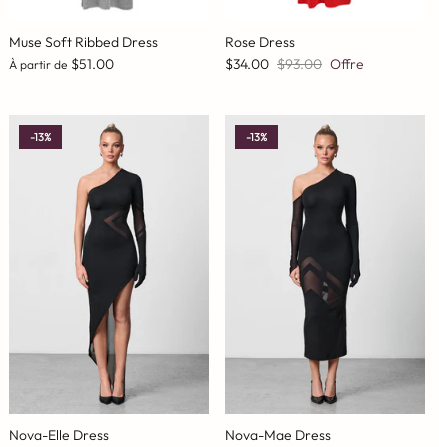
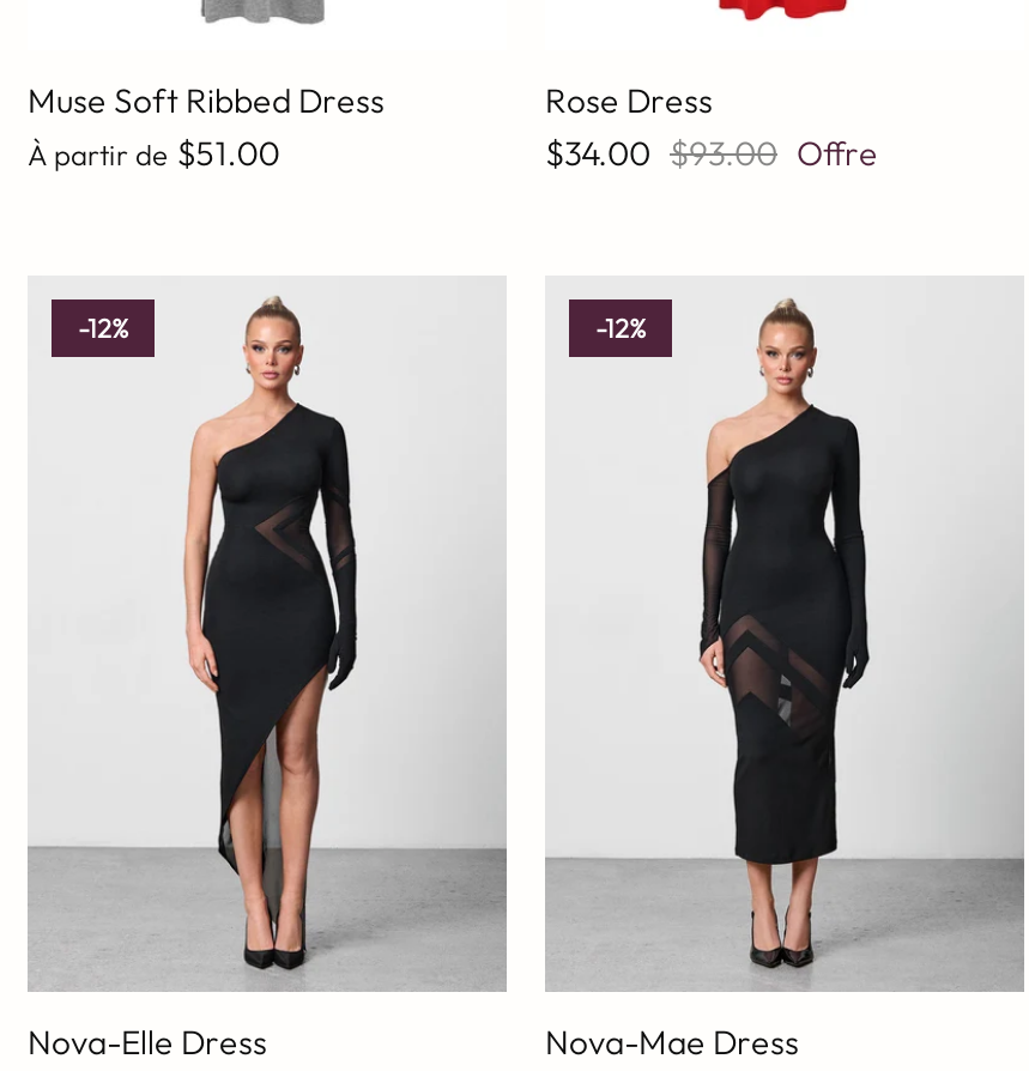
[30,130,51,144] -13% -> [78,311,128,345] -12%
[246,130,267,144] -13% -> [595,311,646,345] -12%

